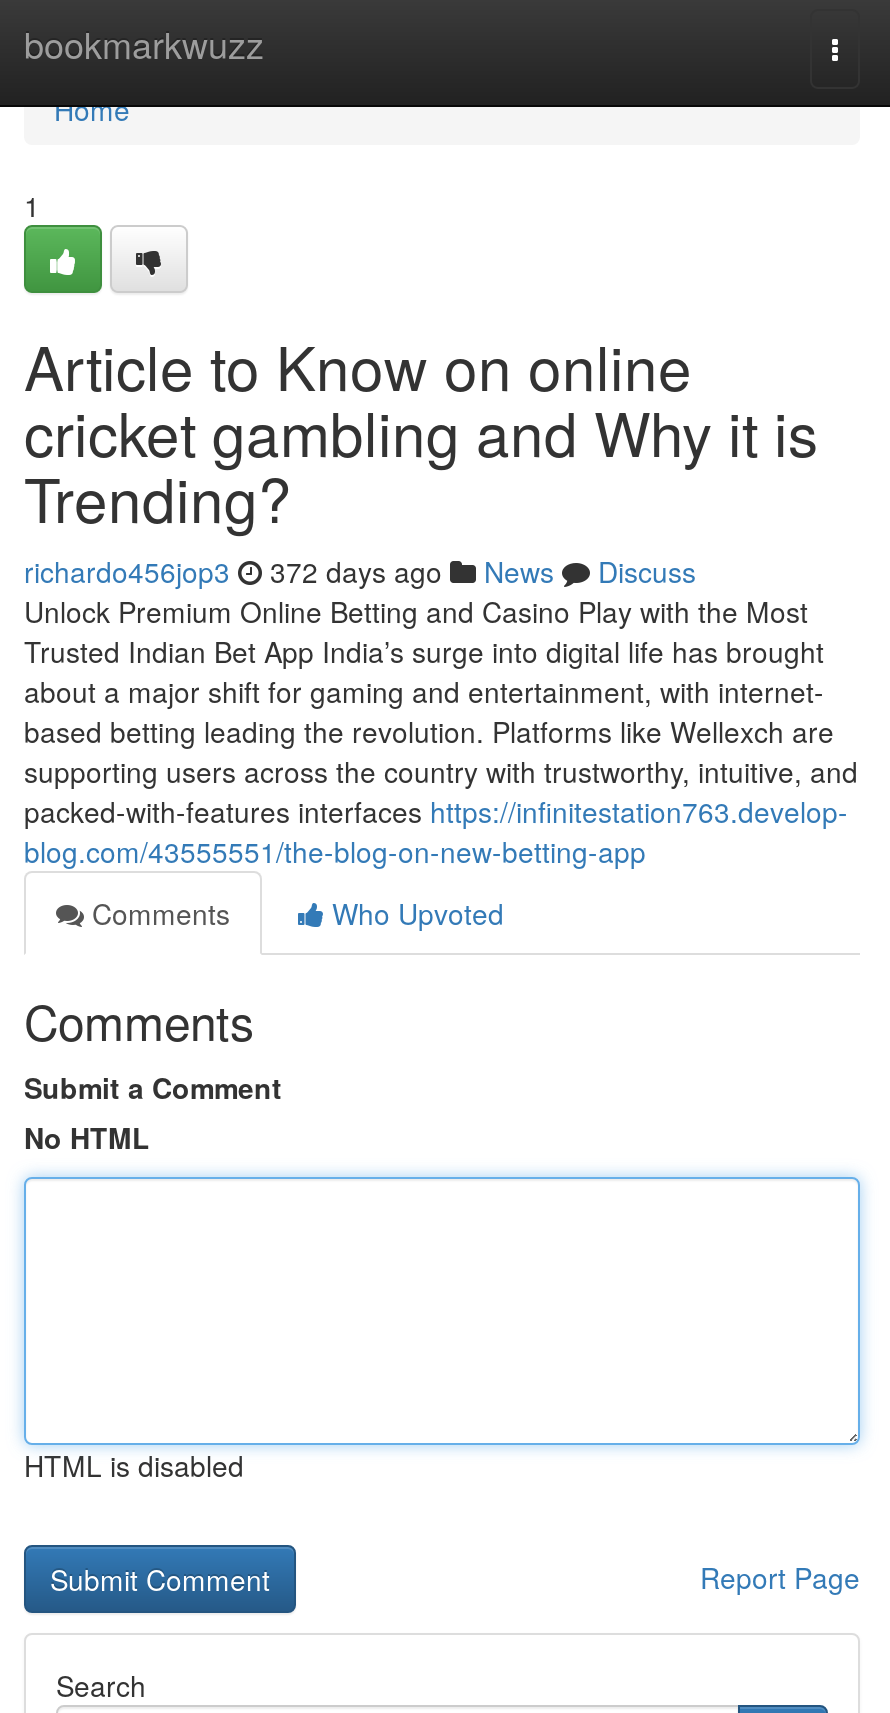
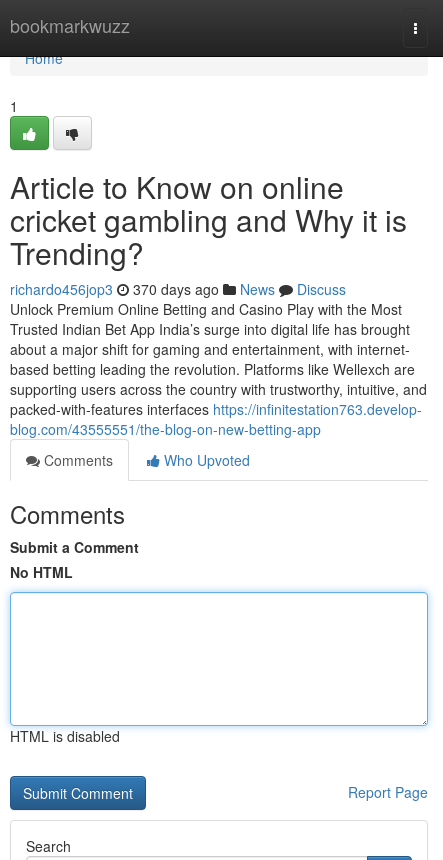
[24,551,696,591] richardo456jop3 372 days ago News Discuss -> [10,279,346,299] richardo456jop3 370 days ago News Discuss

